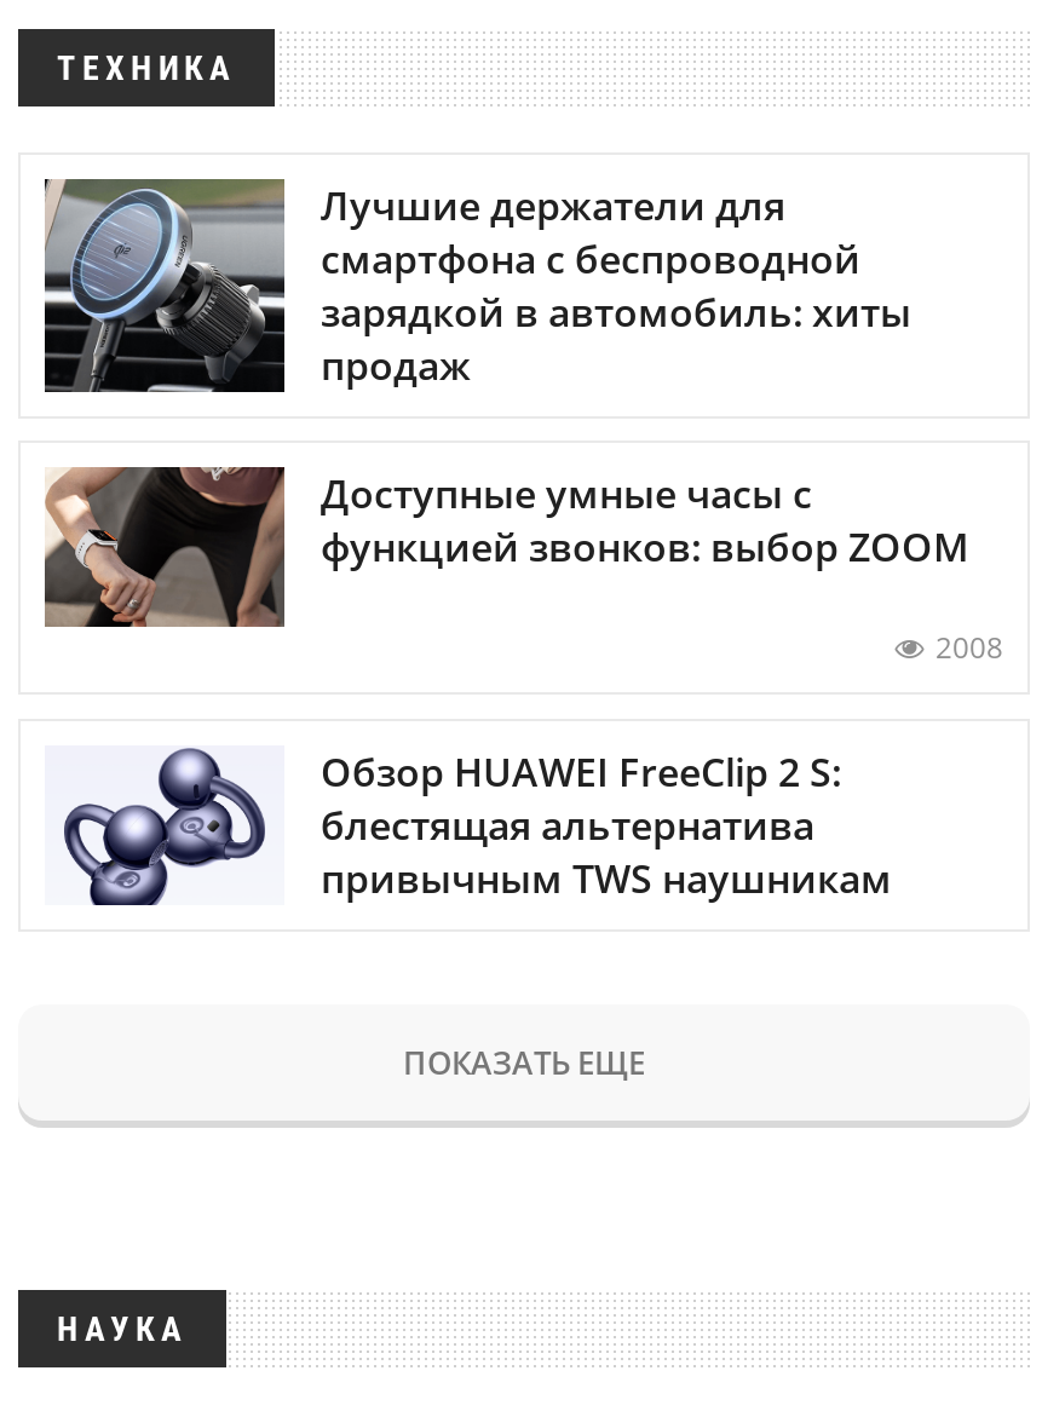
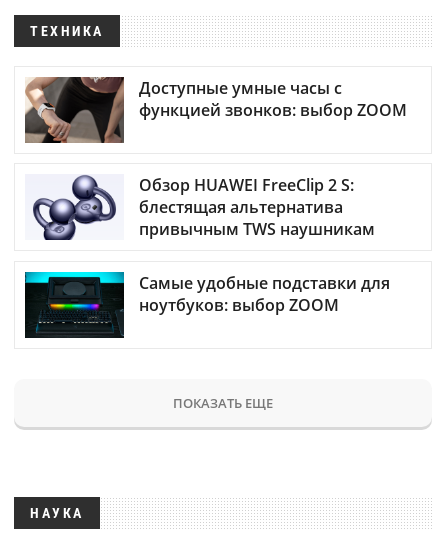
[42,177,911,394] [image] | Лучшие держатели для | смартфона с беспроводной | зарядкой в автомобиль: хиты | продаж -> none
moved [42,462,969,629] -> [24,75,407,144]: [image] | Доступные умные часы с | функцией звонков: выбор ZOOM
[936,628,1003,669] 2008 -> none
moved [59,744,892,908] -> [31,174,375,242]: [image] | Обзор HUAWEI FreeClip 2 S: | блестящая альтернатива | привычным TWS наушникам
none -> [24,271,390,339] [image] | Самые удобные подставки для | ноутбуков: выбор ZOOM

